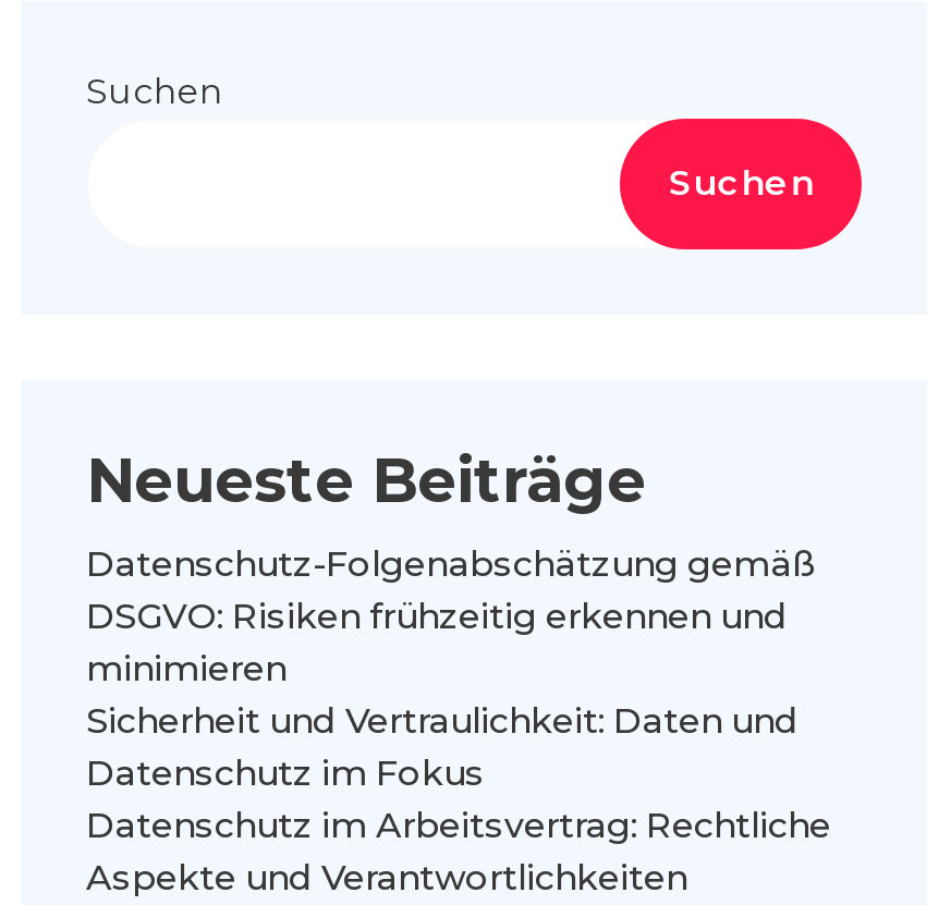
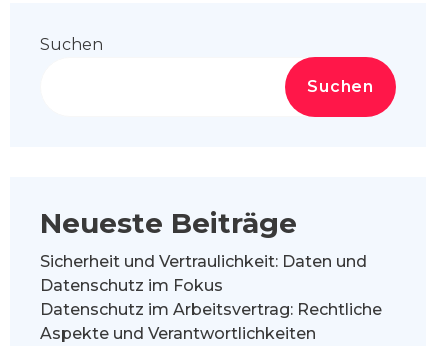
[86,543,814,689] Datenschutz-Folgenabschätzung gemäß | DSGVO: Risiken frühzeitig erkennen und | minimieren -> none

